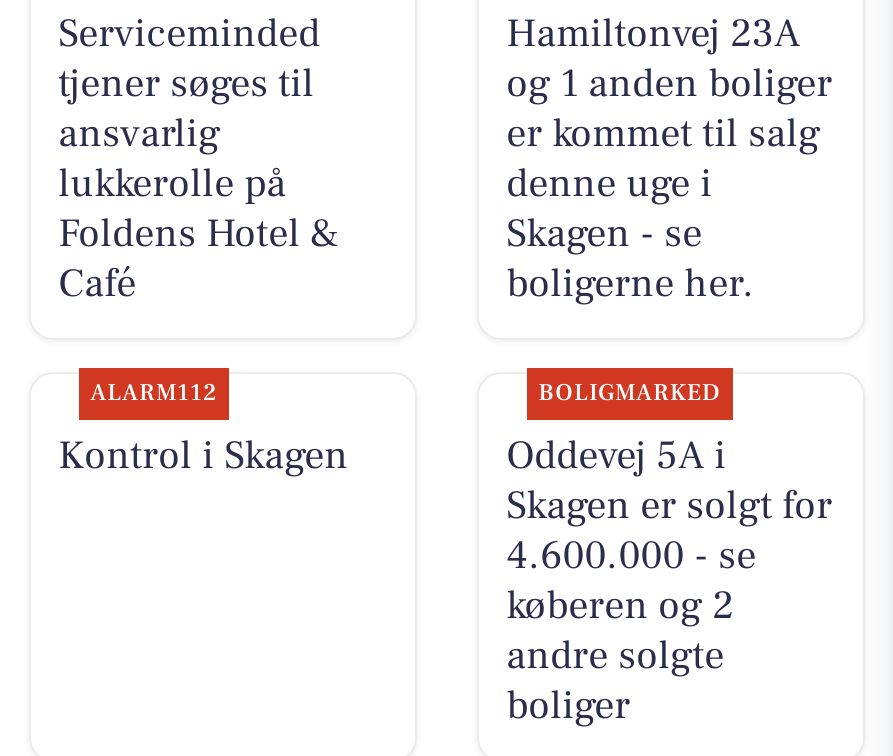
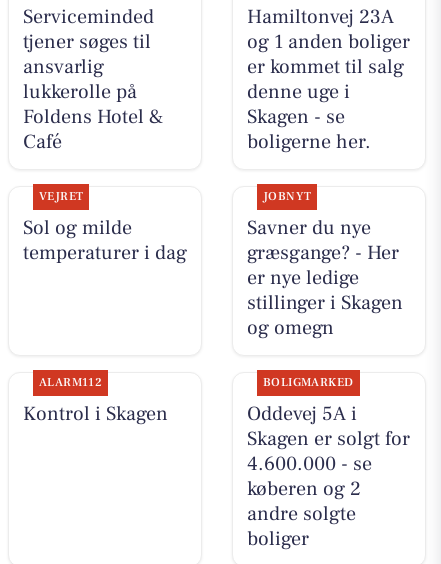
none -> [23,189,187,266] VEJRET | Sol og milde | temperaturer i dag
none -> [247,189,403,341] JOBNYT | Savner du nye | græsgange? - Her | er nye ledige | stillinger i Skagen | og omegn

